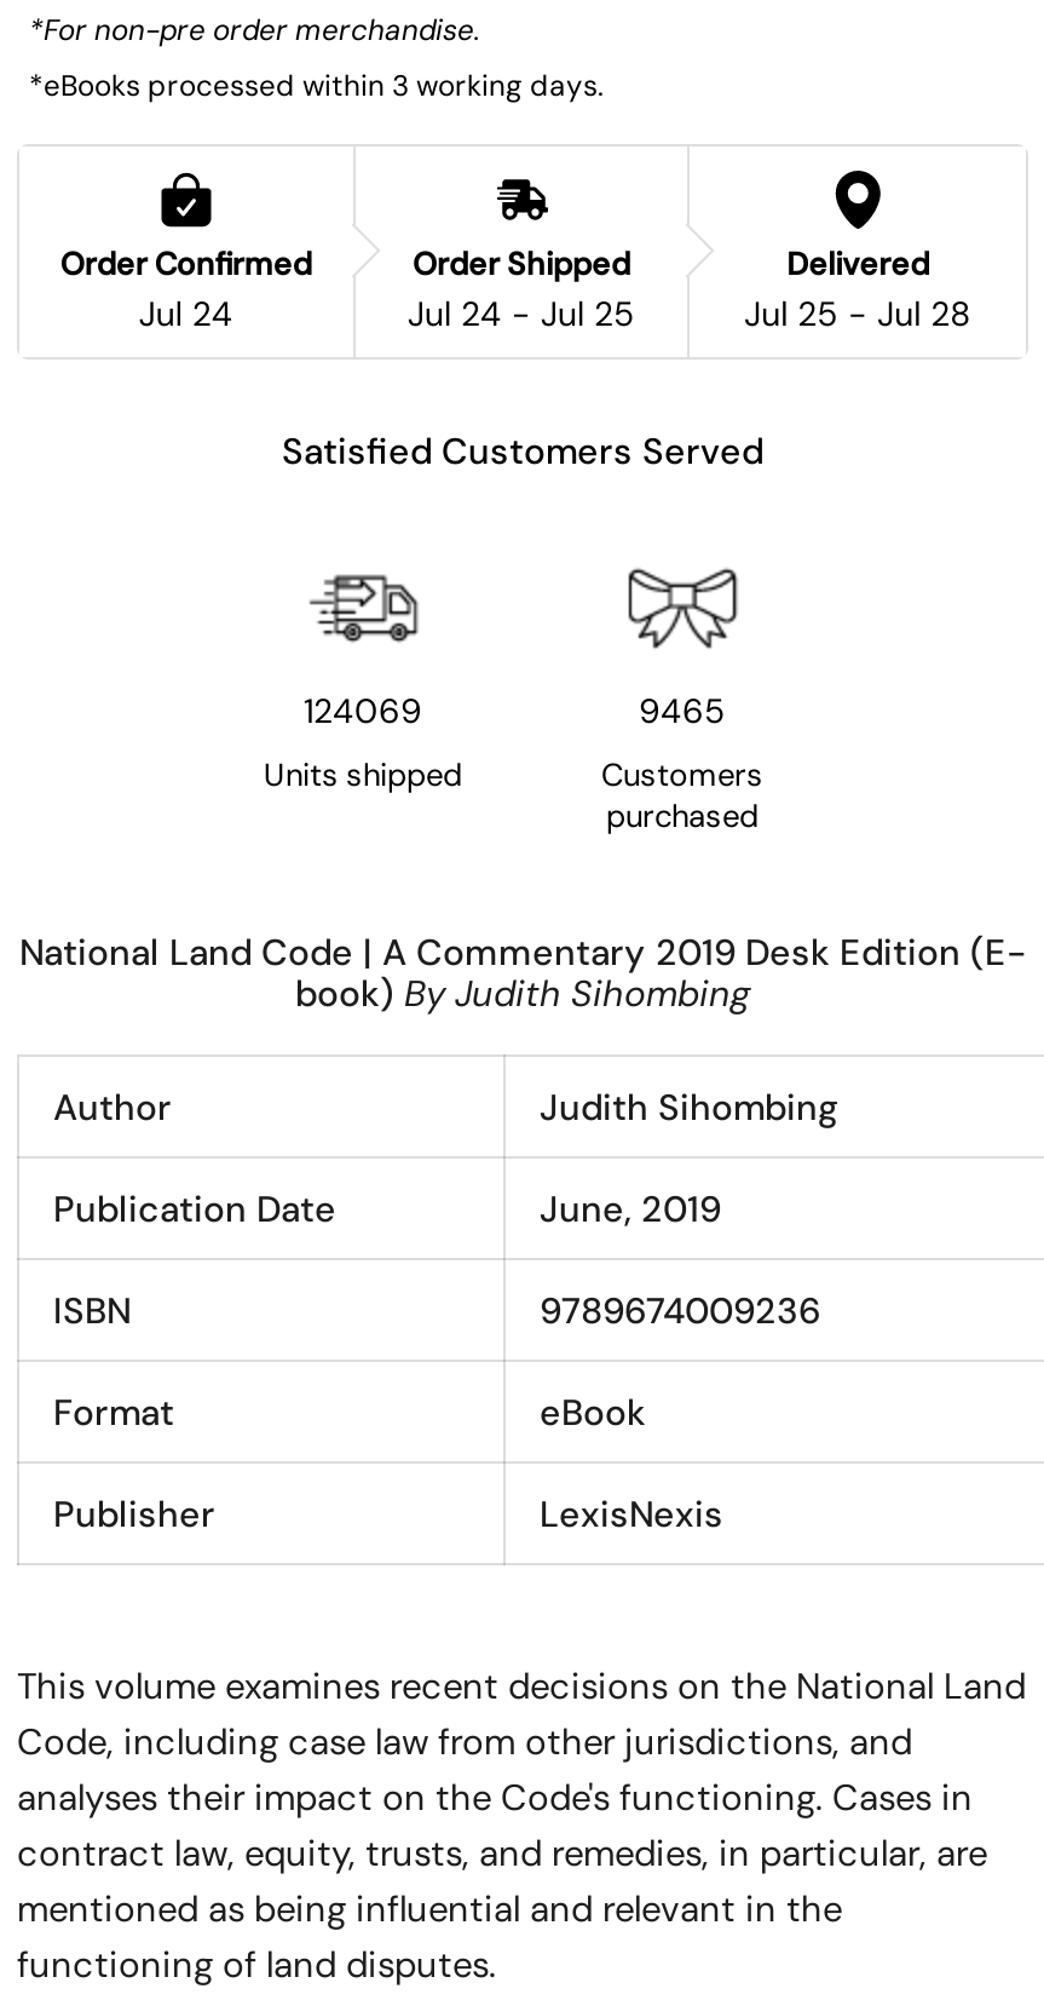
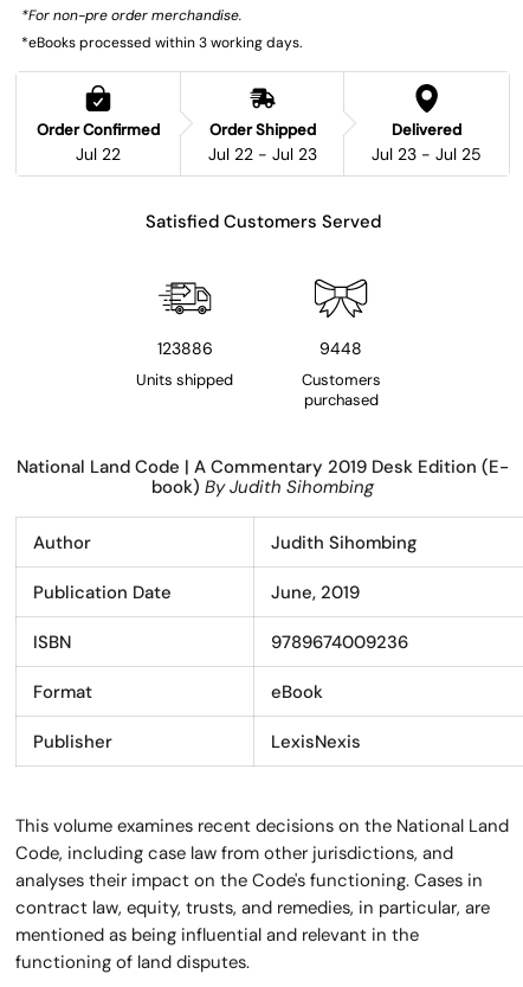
[139,292,233,335] Jul 24 -> [75,143,120,165] Jul 22
[408,292,635,335] Jul 24 - Jul 25 -> [208,143,317,165] Jul 22 - Jul 23
[744,292,972,335] Jul 25 - Jul 28 -> [372,143,482,165] Jul 23 - Jul 25
[304,689,422,732] 124069 -> [157,338,212,359] 123886
[639,689,726,732] 9465 -> [319,338,362,359] 9448

